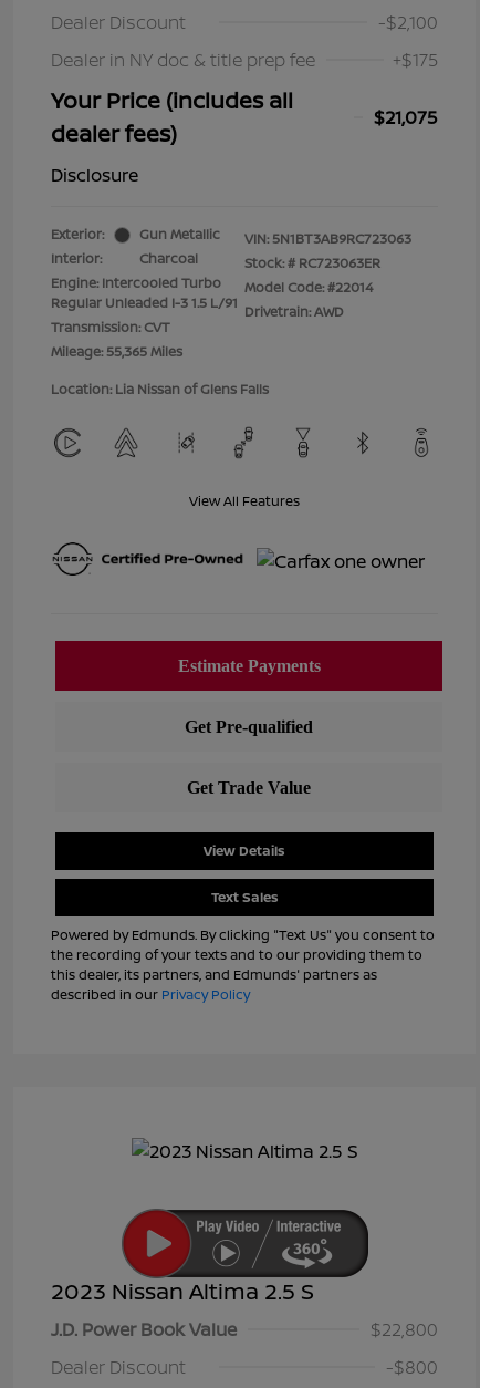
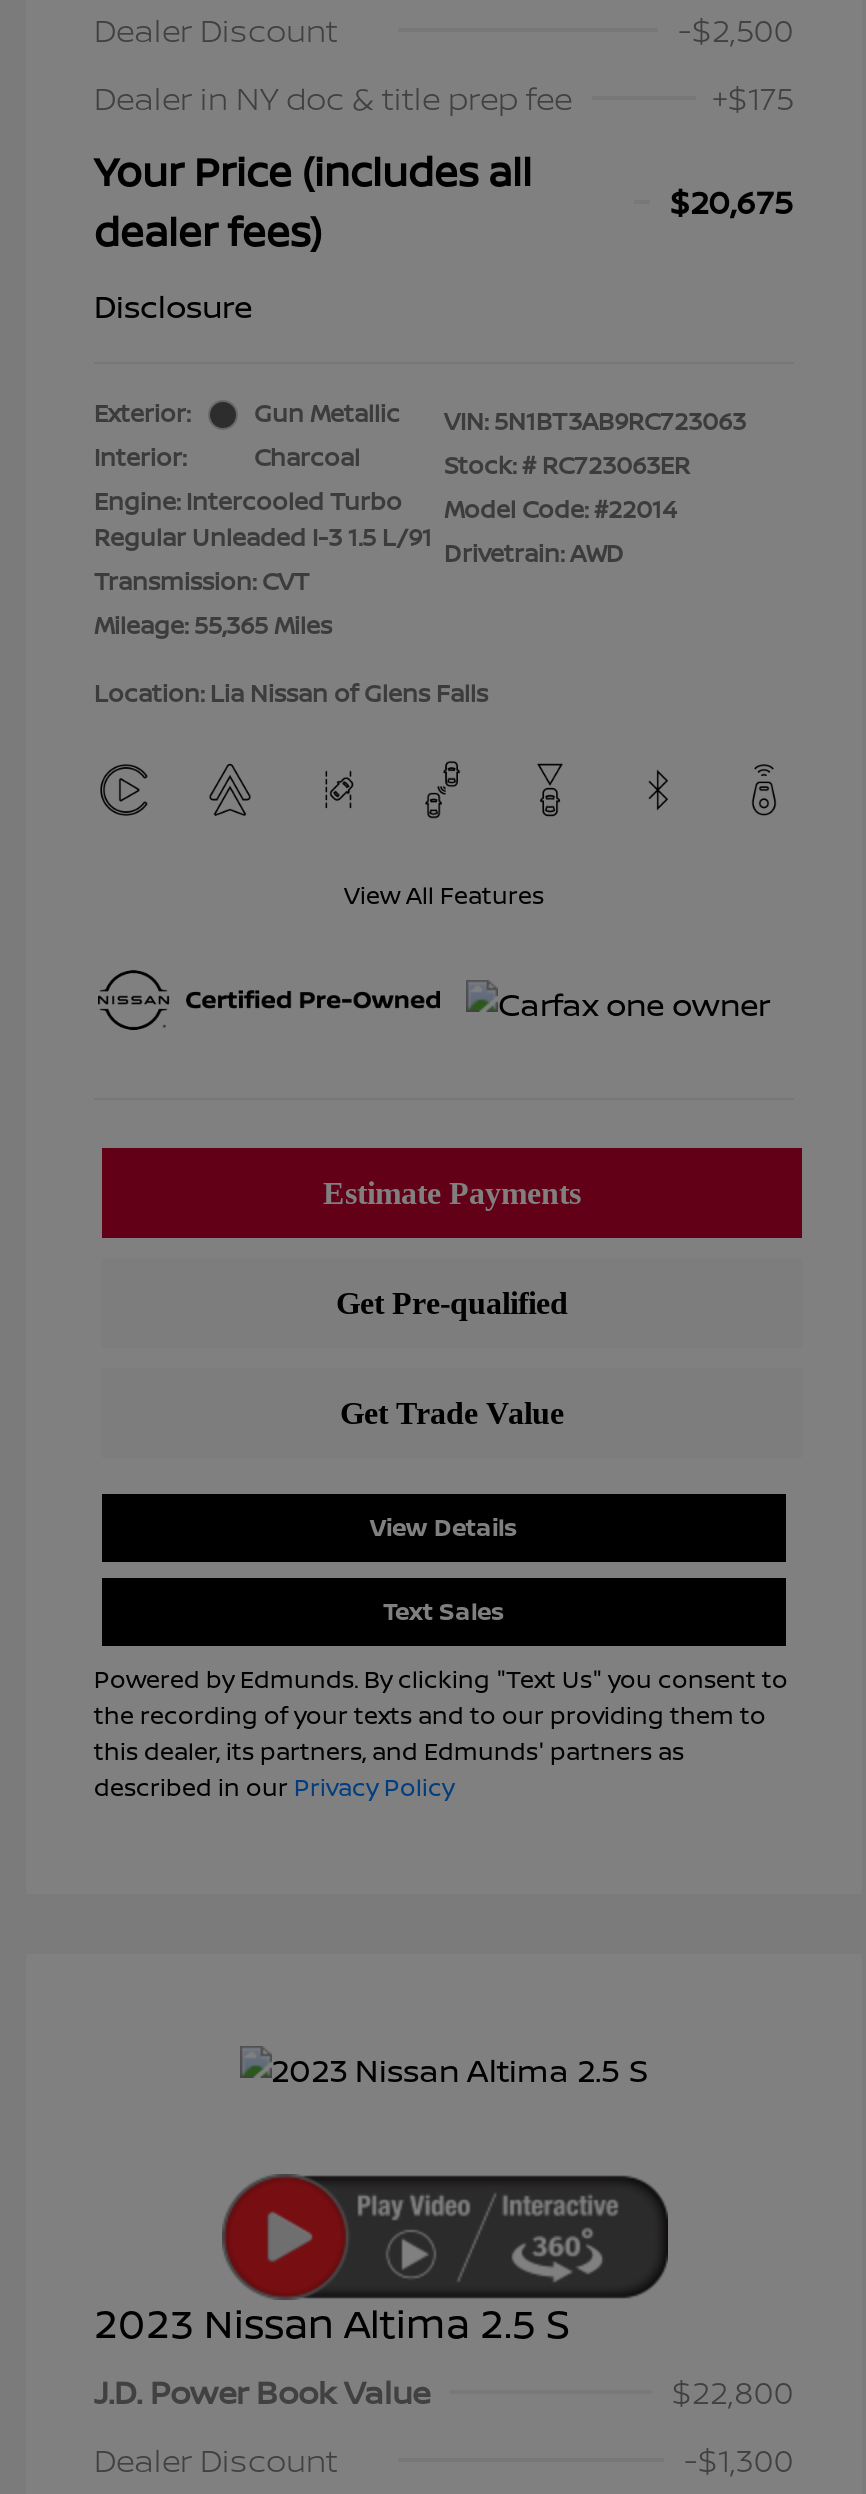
[378,11,438,35] -$2,100 -> [678,9,794,53] -$2,500
[374,106,438,130] $21,075 -> [670,181,794,225] $20,675
[386,1355,438,1380] -$800 -> [684,2439,794,2483] -$1,300

